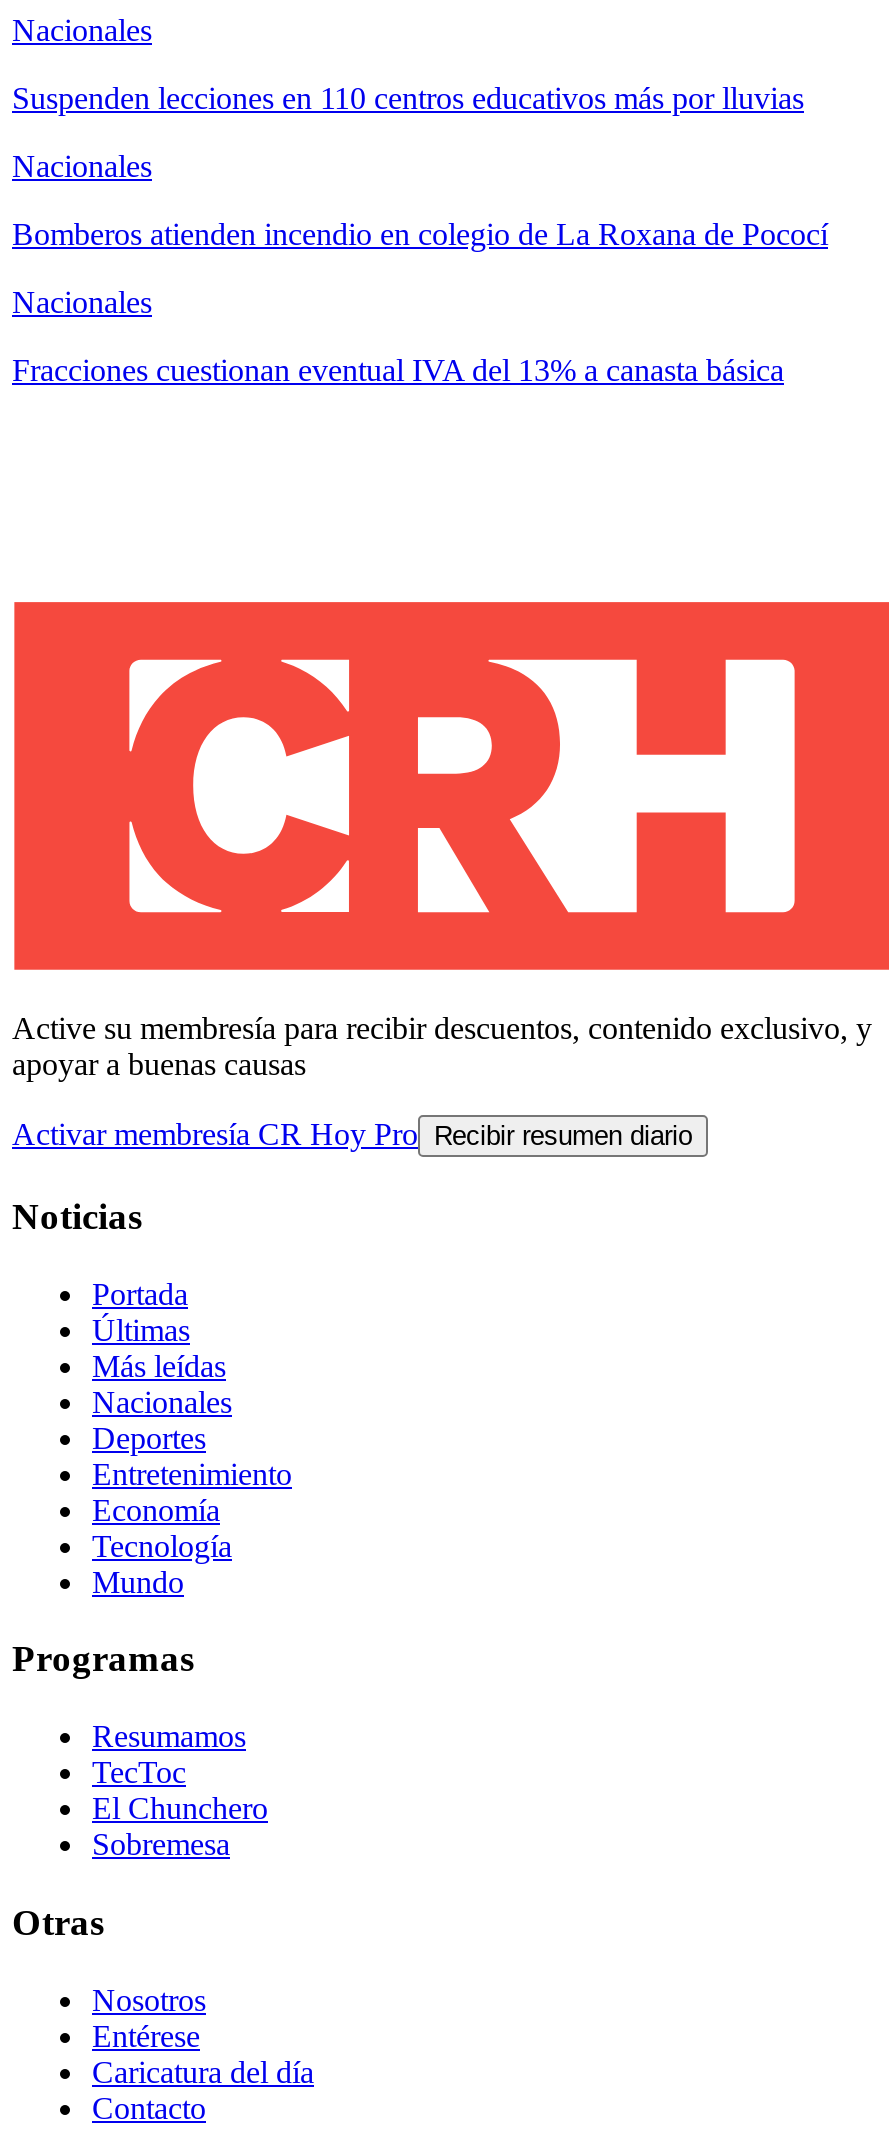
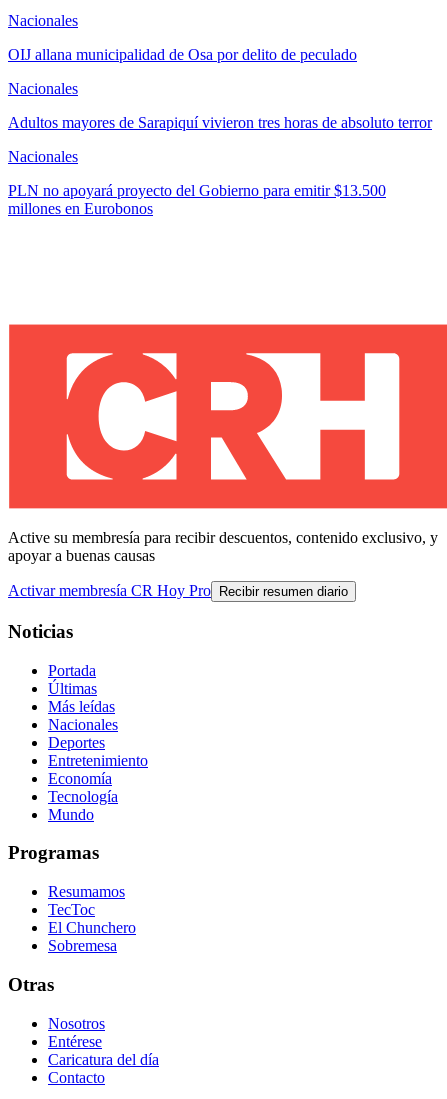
[12,81,804,115] Suspenden lecciones en 110 centros educativos más por lluvias -> [8,46,357,63] OIJ allana municipalidad de Osa por delito de peculado
[12,217,828,251] Bomberos atienden incendio en colegio de La Roxana de Pococí -> [8,114,432,131] Adultos mayores de Sarapiquí vivieron tres horas de absoluto terror
[12,353,784,387] Fracciones cuestionan eventual IVA del 13% a canasta básica -> [8,182,386,217] PLN no apoyará proyecto del Gobierno para emitir $13.500 | millones en Eurobonos

